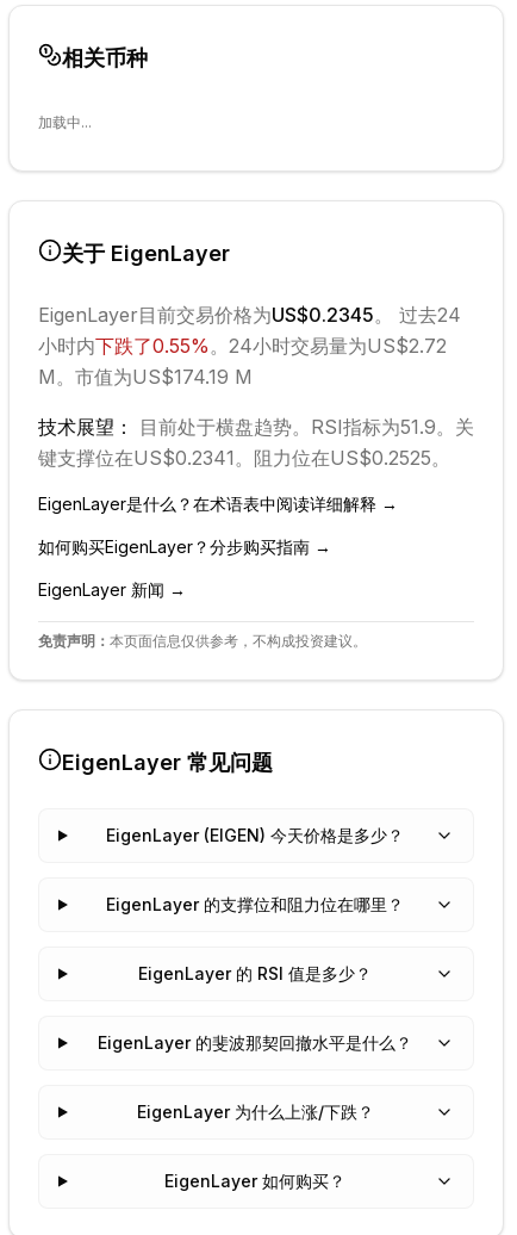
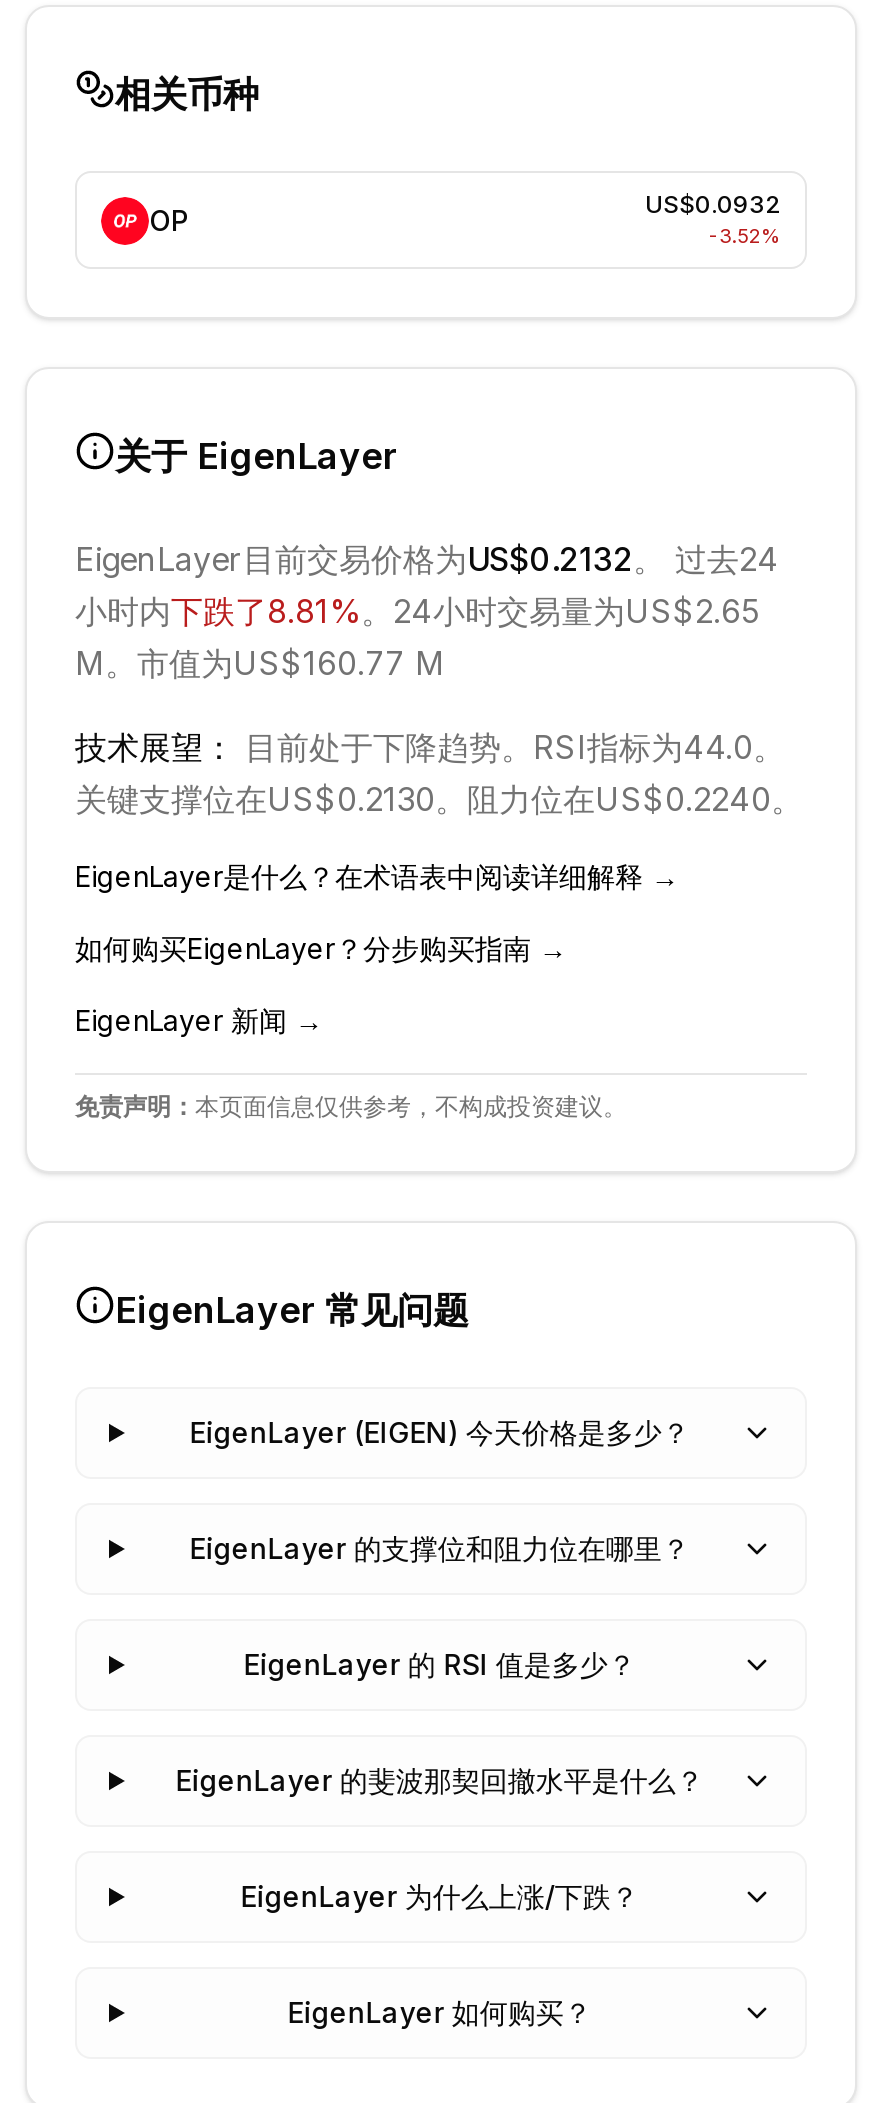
[38,113,92,131] 加载中... -> [149,189,781,247] OP | US$0.0932 | -3.52%
[38,303,461,389] EigenLayer目前交易价格为US$0.2345。 过去24 | 小时内下跌了0.55%。24小时交易量为US$2.72 | M。市值为US$174.19 M -> [75,539,779,683] EigenLayer目前交易价格为US$0.2132。 过去24 | 小时内下跌了8.81%。24小时交易量为US$2.65 | M。市值为US$160.77 M
[38,415,474,470] 技术展望： 目前处于横盘趋势。RSI指标为51.9。关 | 键支撑位在US$0.2341。阻力位在US$0.2525。 -> [75,727,803,819] 技术展望： 目前处于下降趋势。RSI指标为44.0。 | 关键支撑位在US$0.2130。阻力位在US$0.2240。

